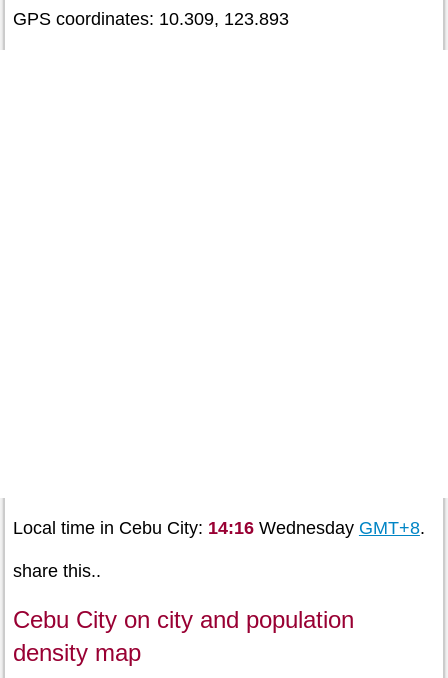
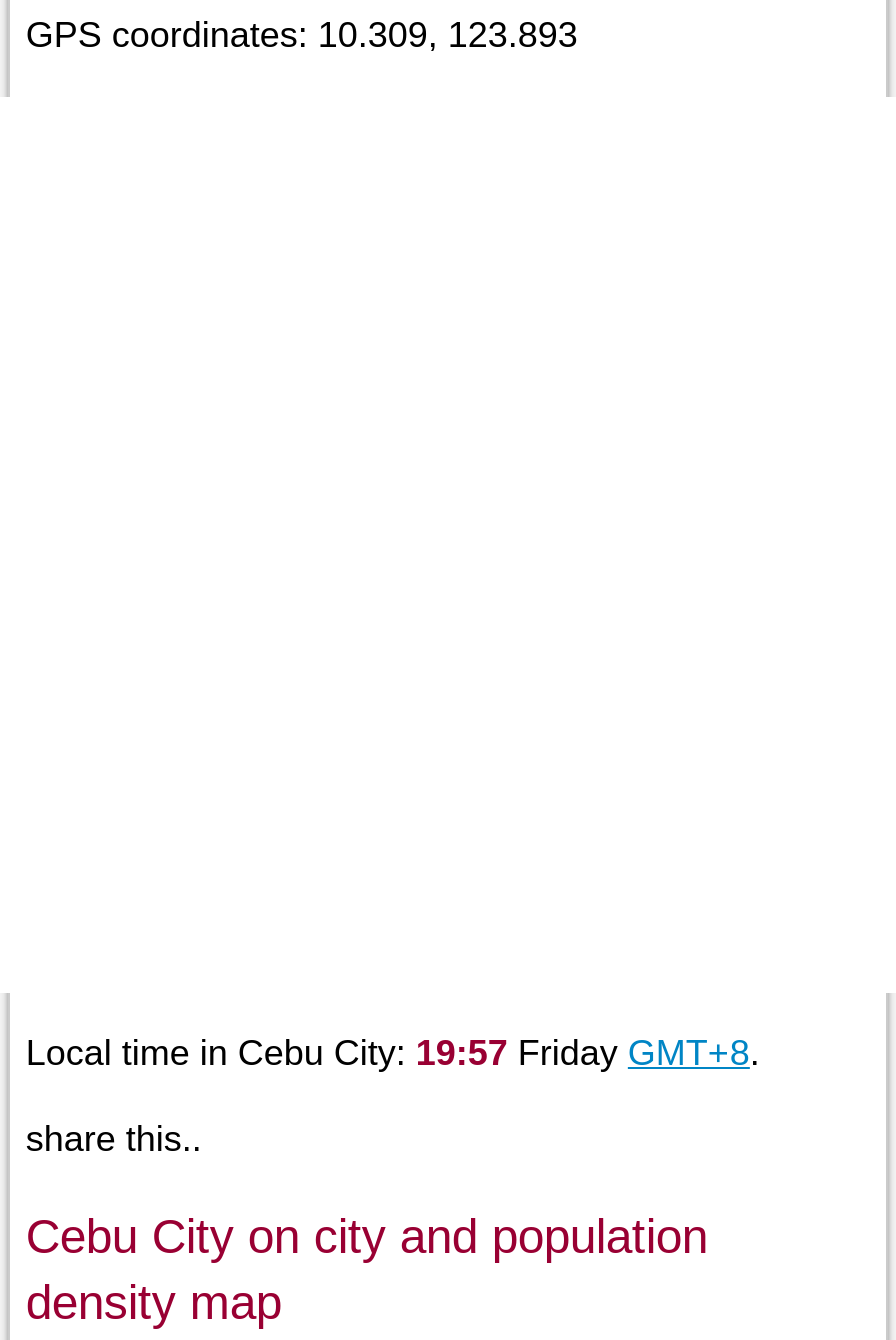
[13,517,425,537] Local time in Cebu City: 14:16 Wednesday GMT+8. -> [26,1032,760,1072] Local time in Cebu City: 19:57 Friday GMT+8.

